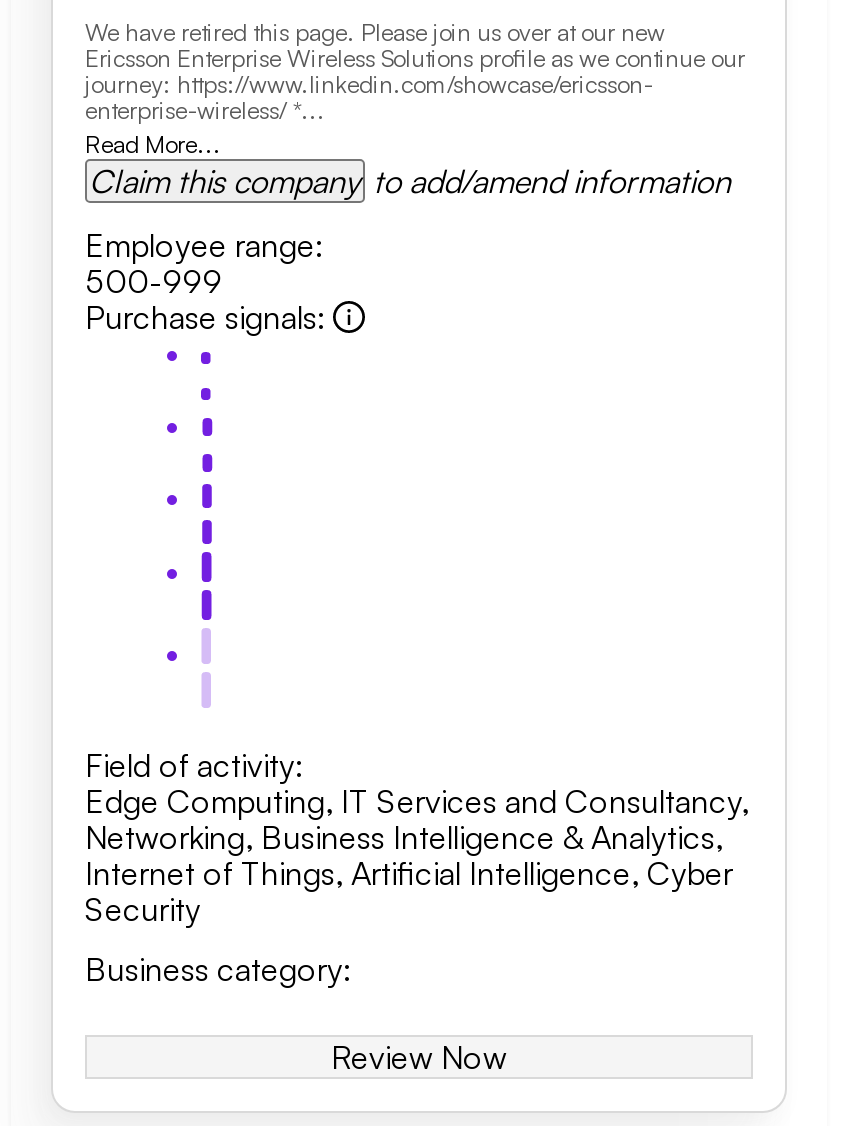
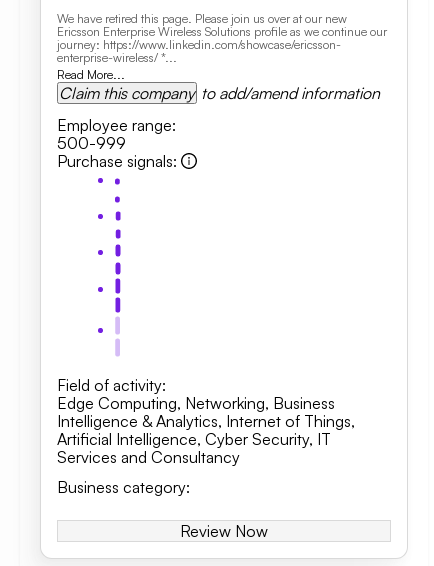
[85,781,749,929] Edge Computing, IT Services and Consultancy, | Networking, Business Intelligence & Analytics, | Internet of Things, Artificial Intelligence, Cyber | Security -> [57,393,355,467] Edge Computing, Networking, Business | Intelligence & Analytics, Internet of Things, | Artificial Intelligence, Cyber Security, IT | Services and Consultancy

